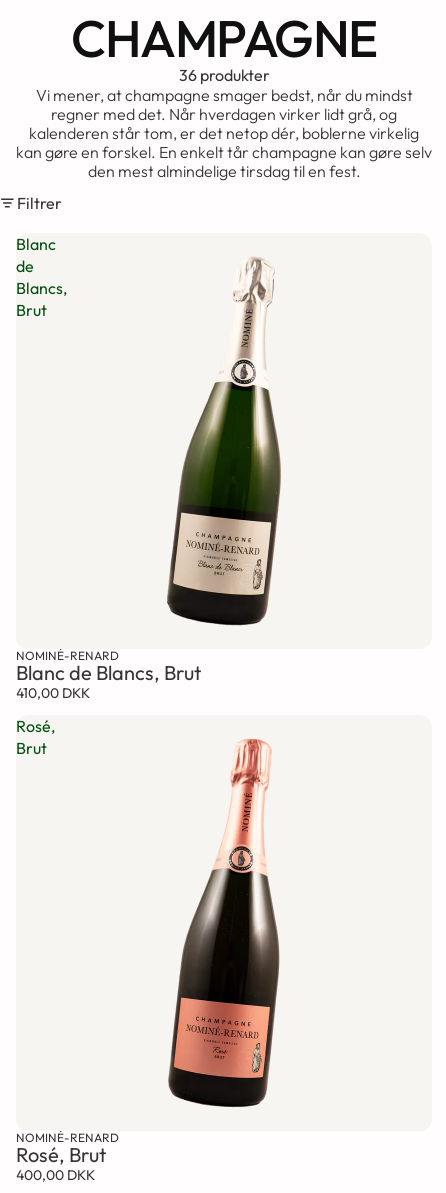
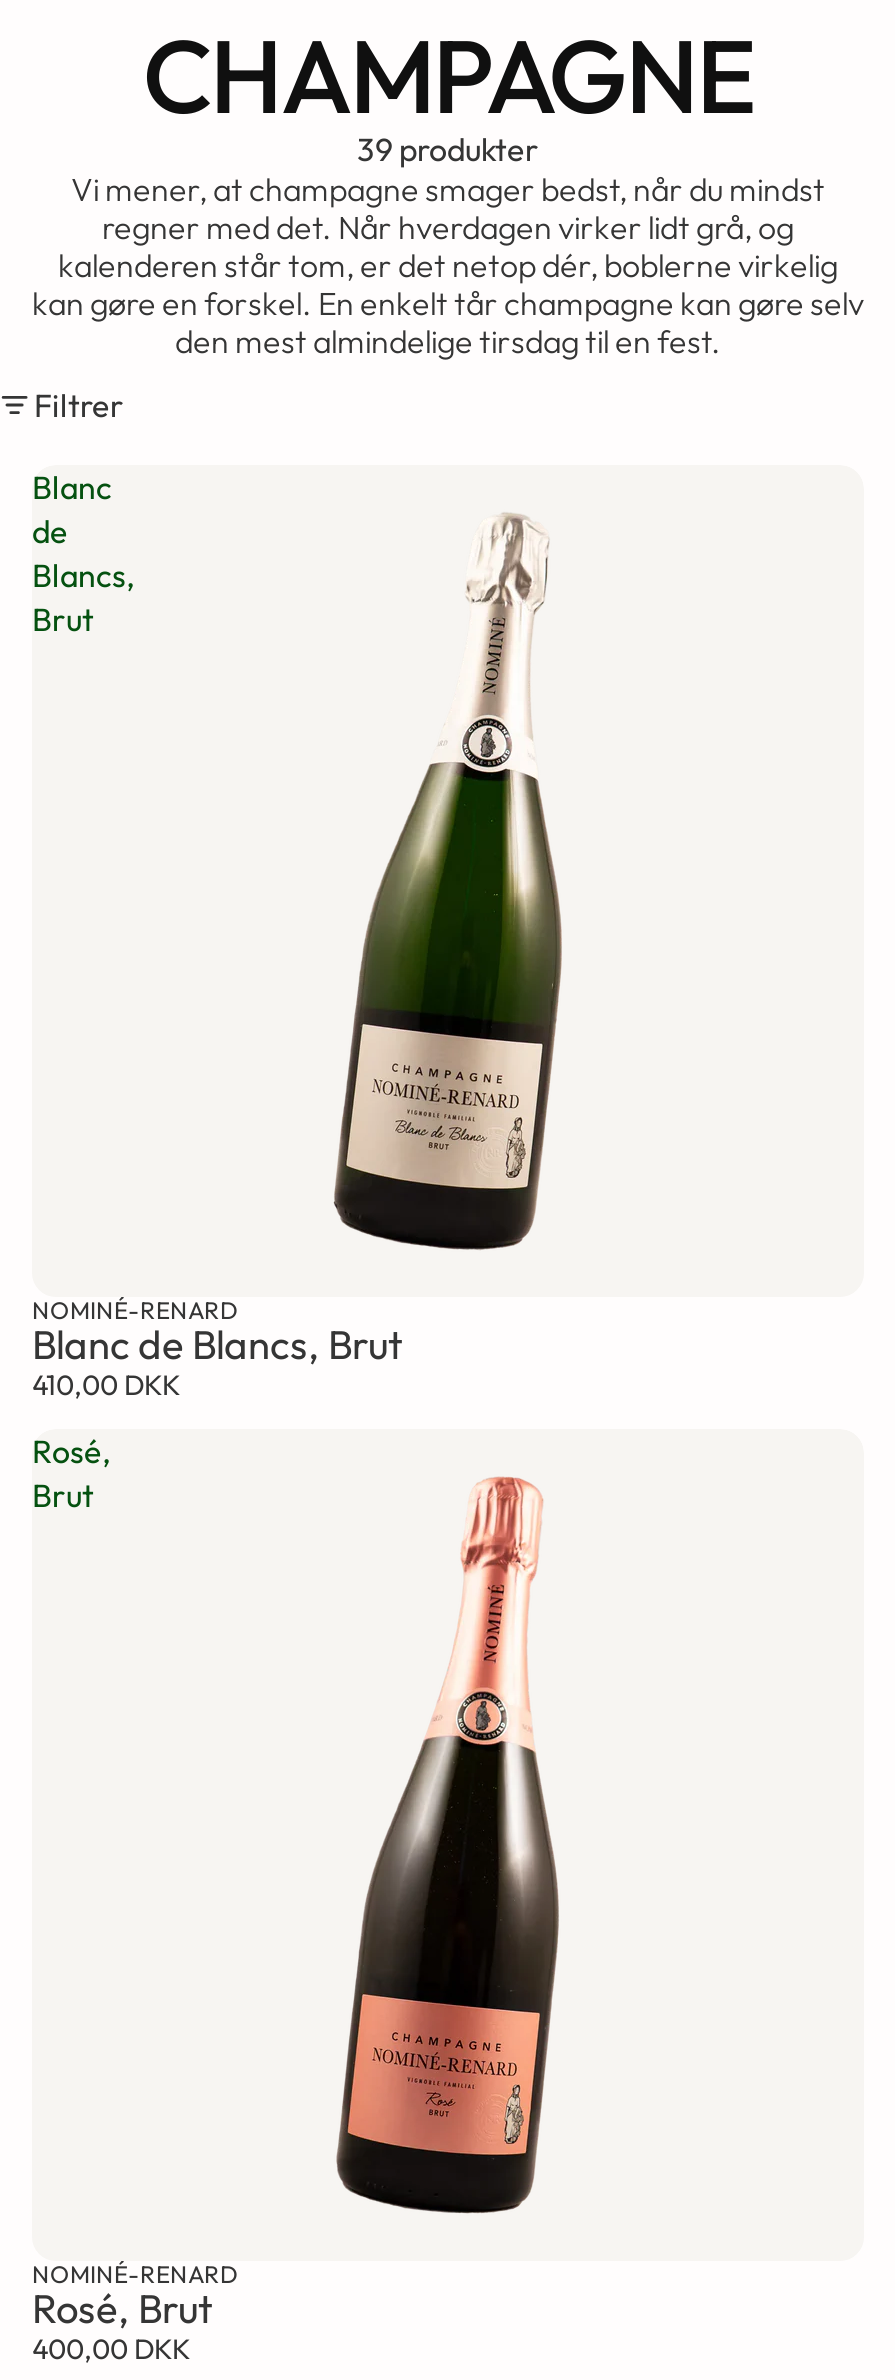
[178,65,269,85] 36 produkter -> [357,129,539,169] 39 produkter

